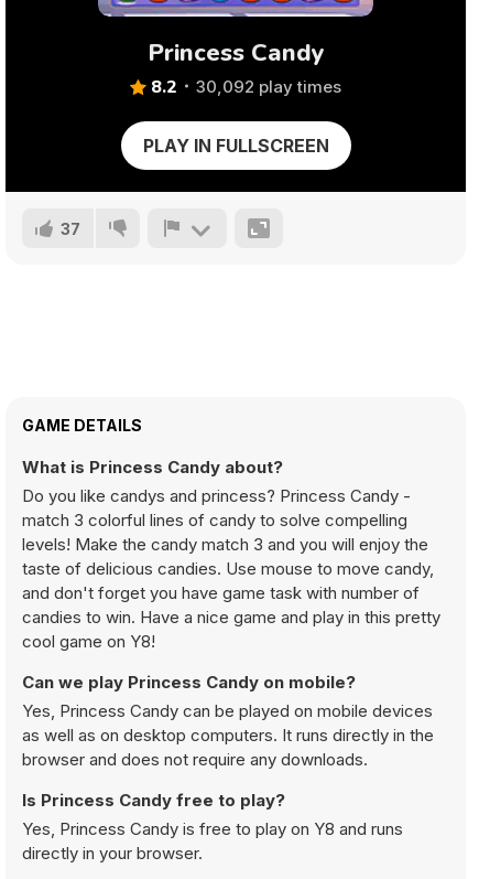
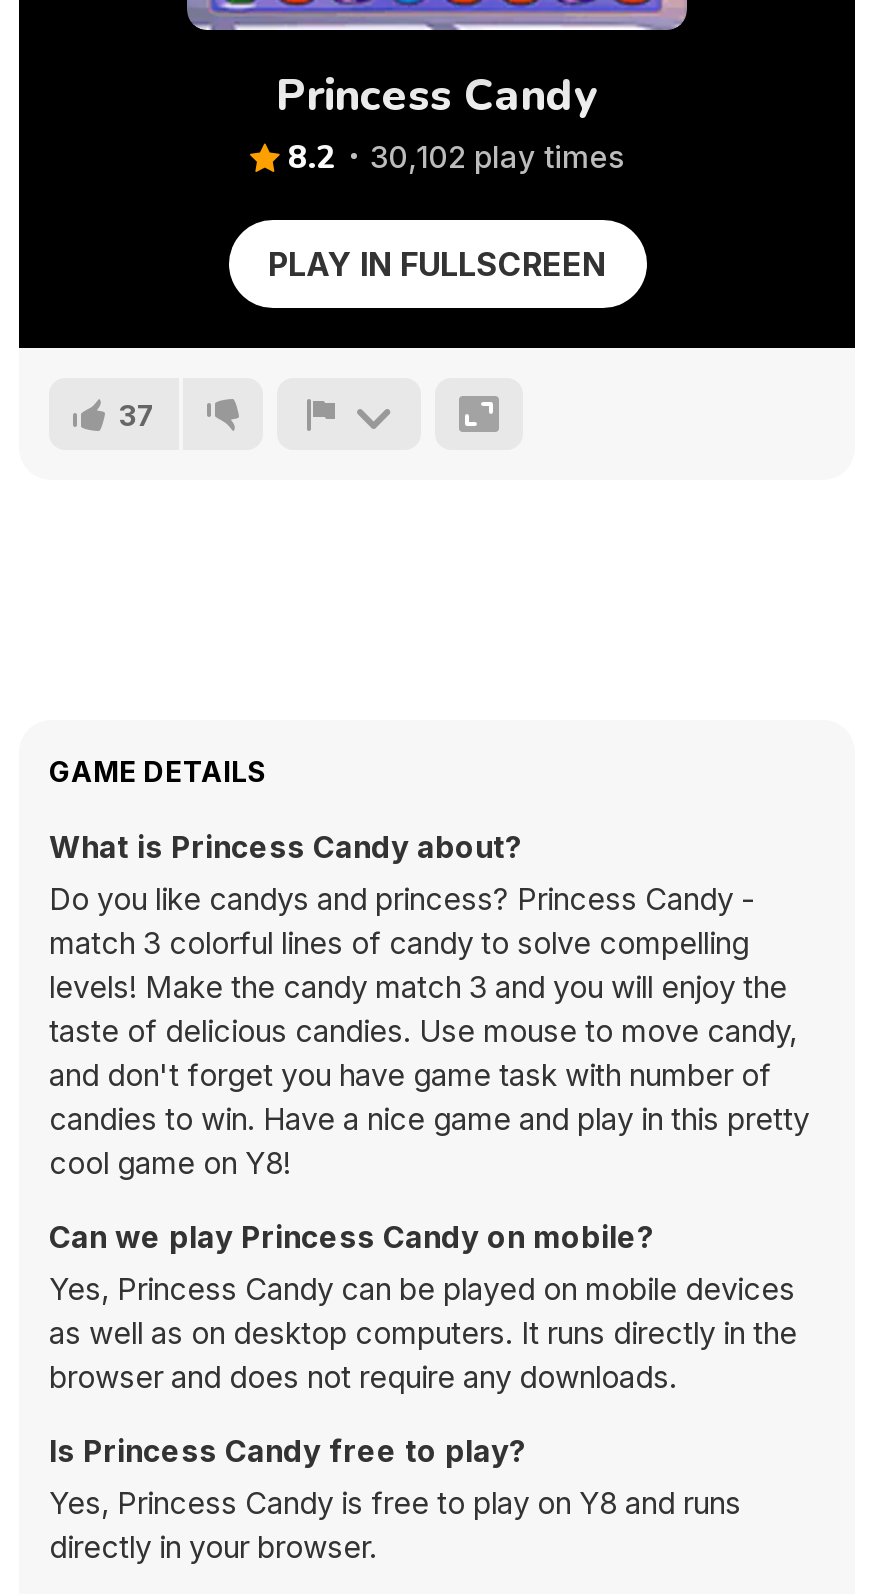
[151,75,341,99] 8.2 30,092 play times -> [288,136,624,180] 8.2 30,102 play times

